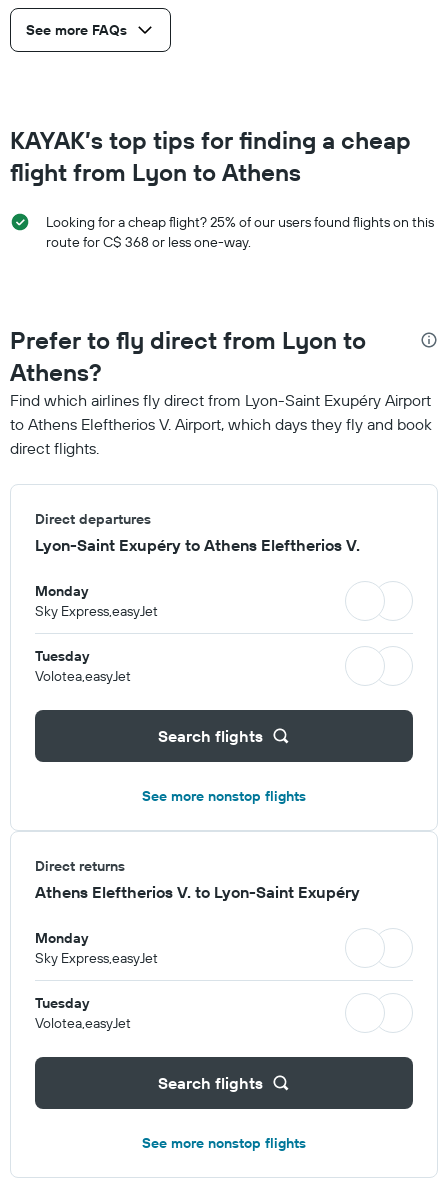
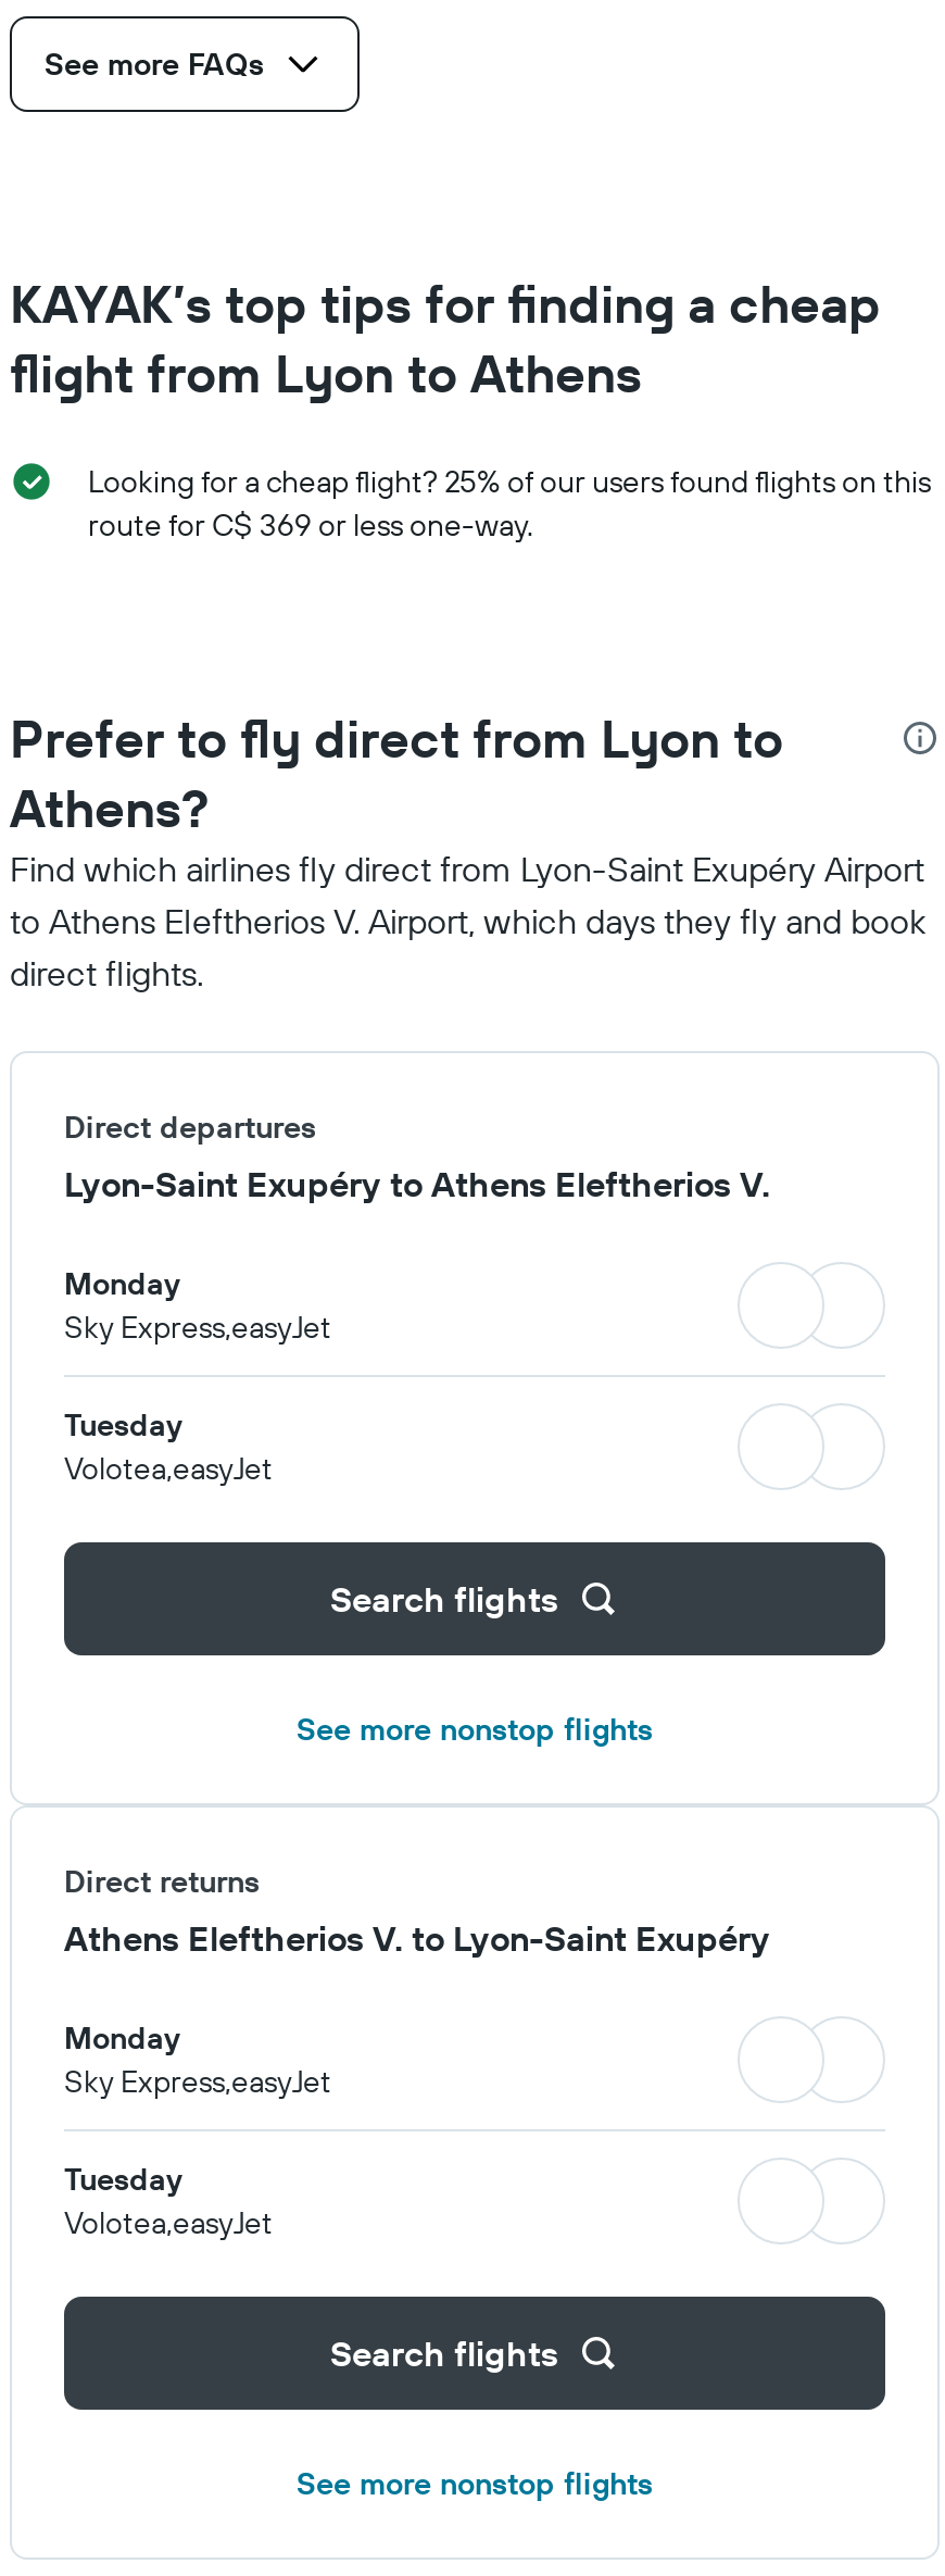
[46,233,251,251] route for C$ 368 or less one-way. -> [88,505,533,545] route for C$ 369 or less one-way.

